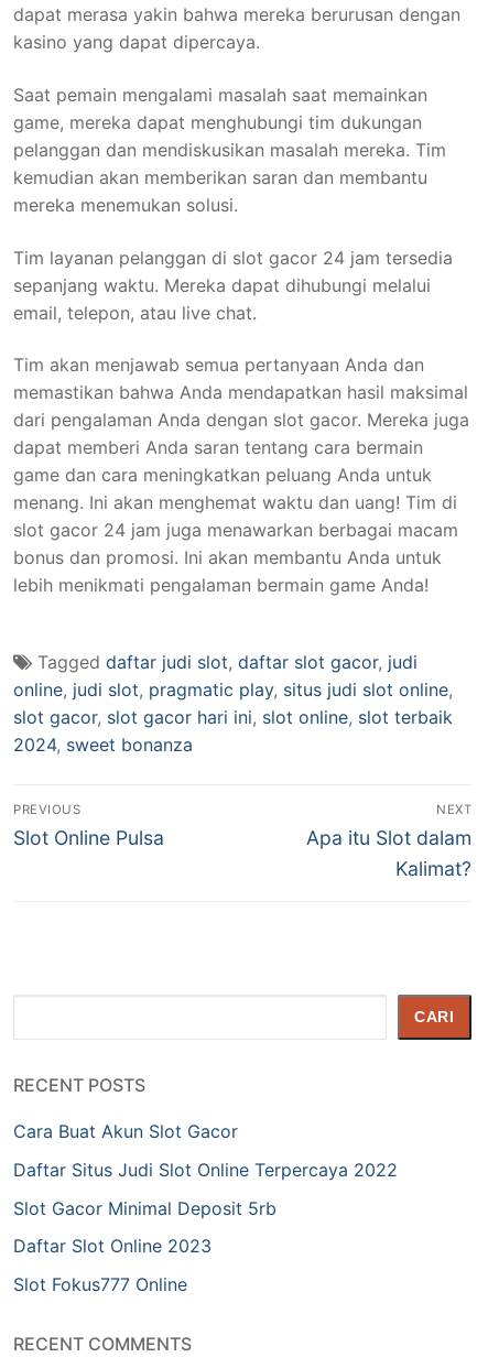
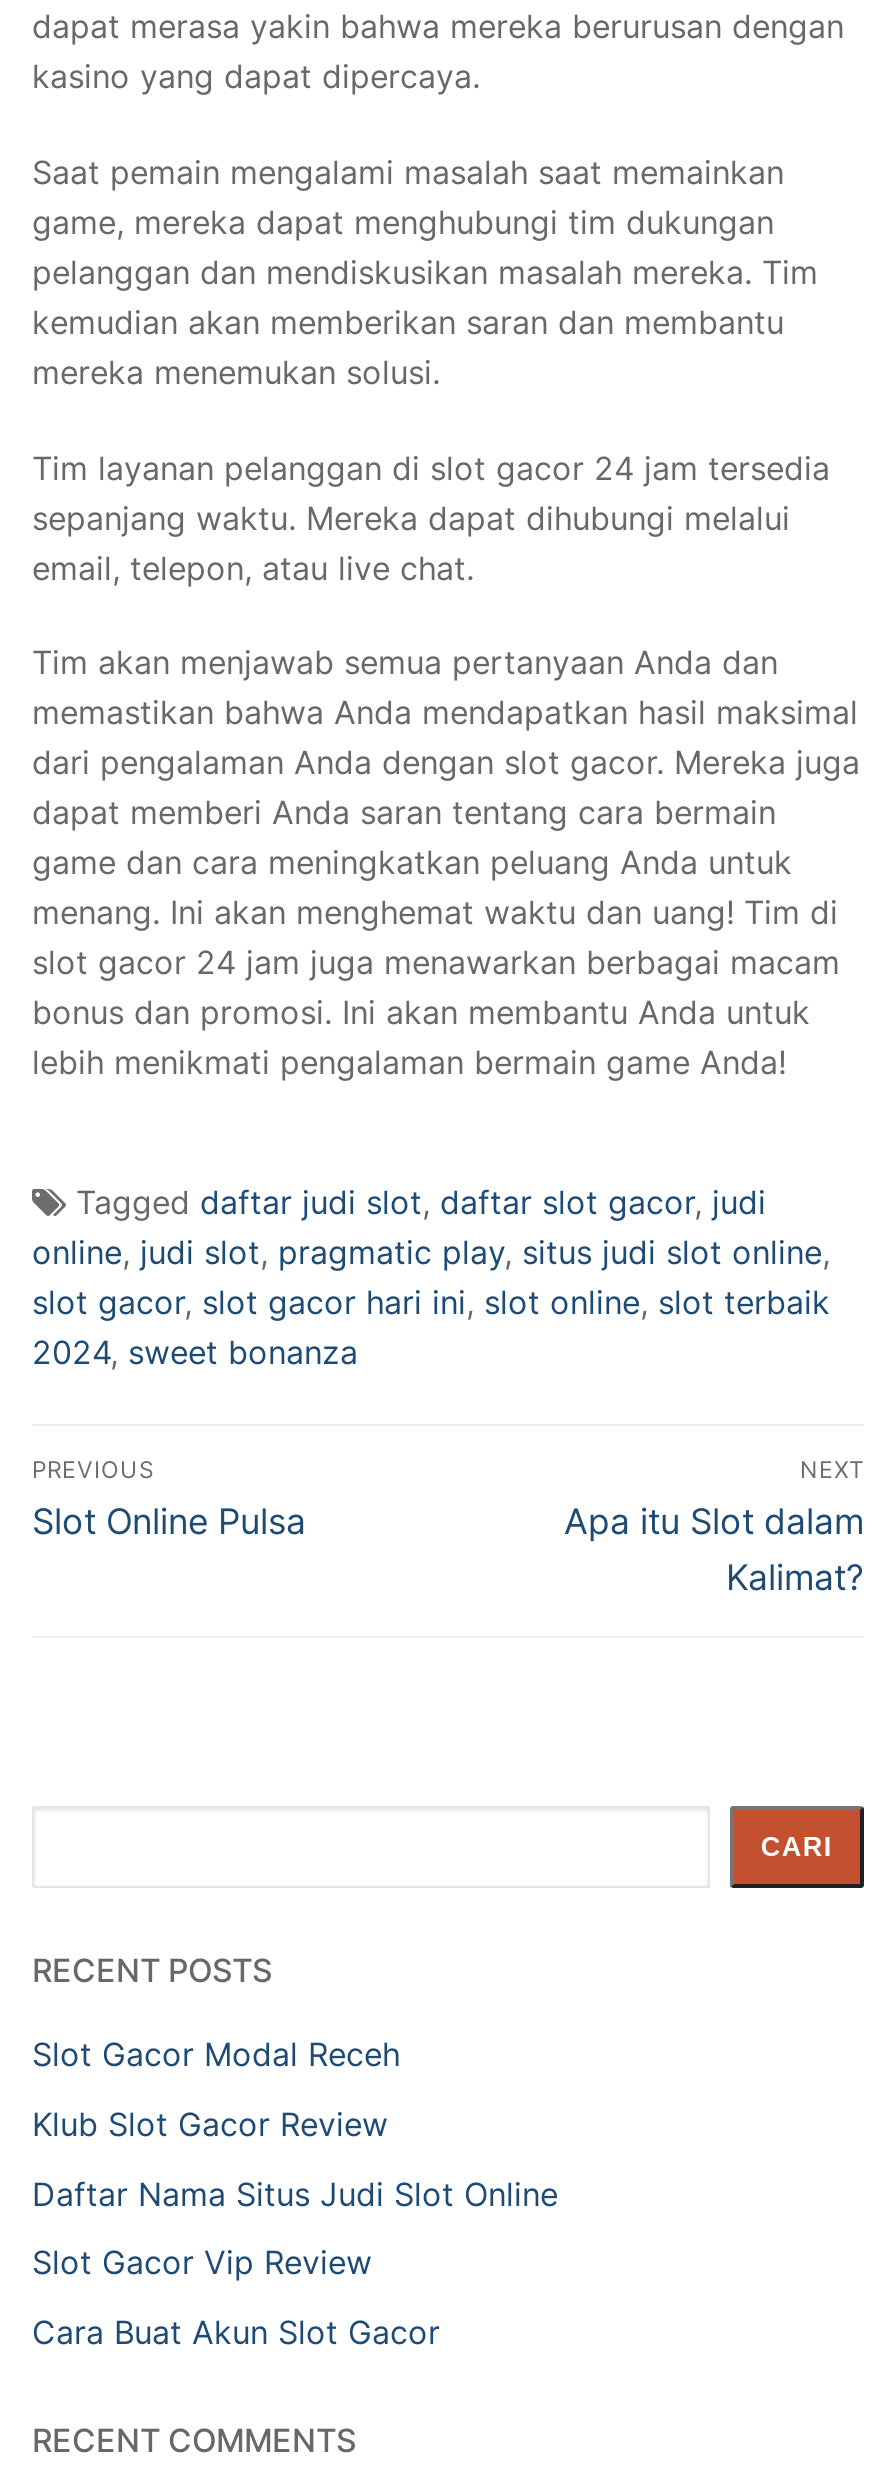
none -> [32,2035,558,2282] Slot Gacor Modal Receh | Klub Slot Gacor Review | Daftar Nama Situs Judi Slot Online | Slot Gacor Vip Review
moved [13,1121,238,1143] -> [32,2312,440,2352]: Cara Buat Akun Slot Gacor
[13,1159,398,1295] Daftar Situs Judi Slot Online Terpercaya 2022 | Slot Gacor Minimal Deposit 5rb | Daftar Slot Online 2023 | Slot Fokus777 Online -> none

